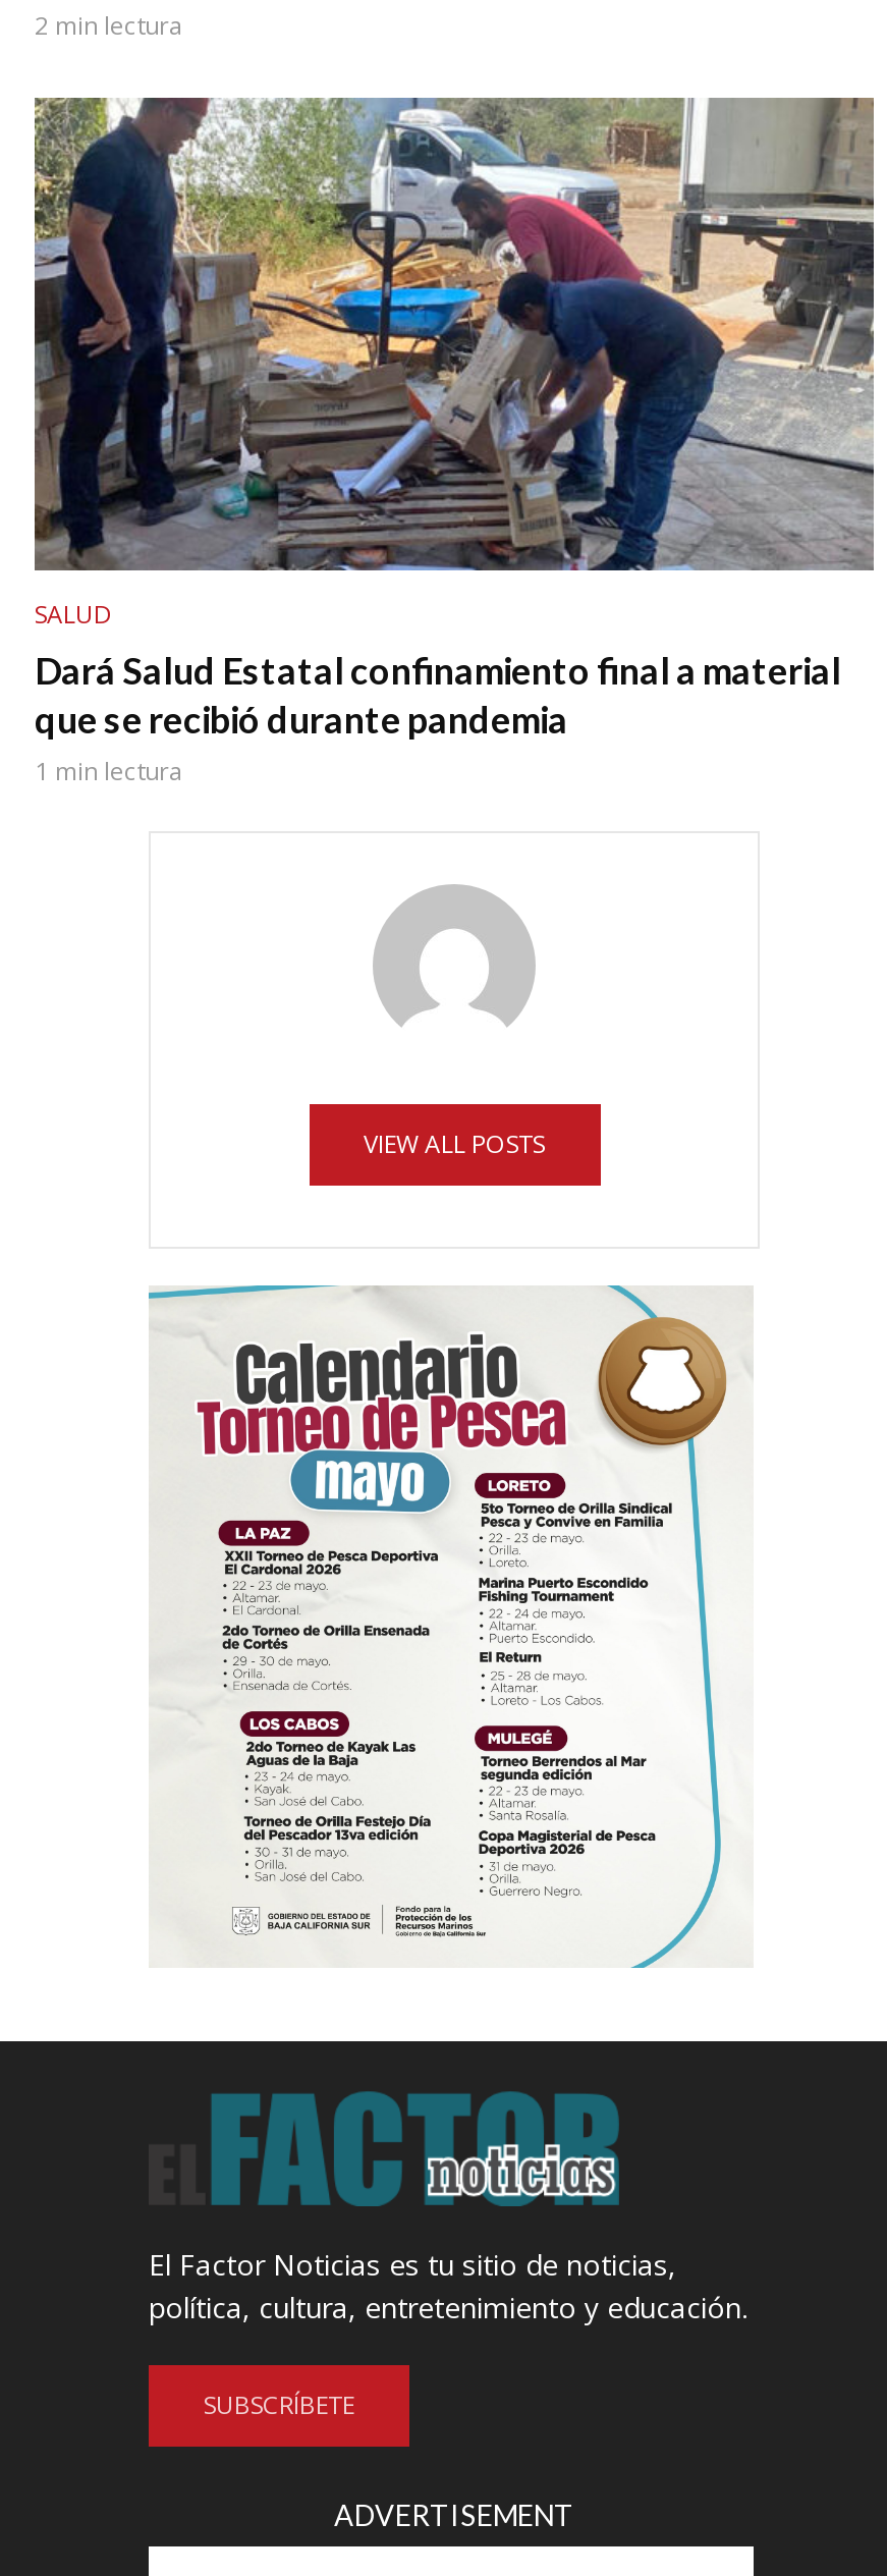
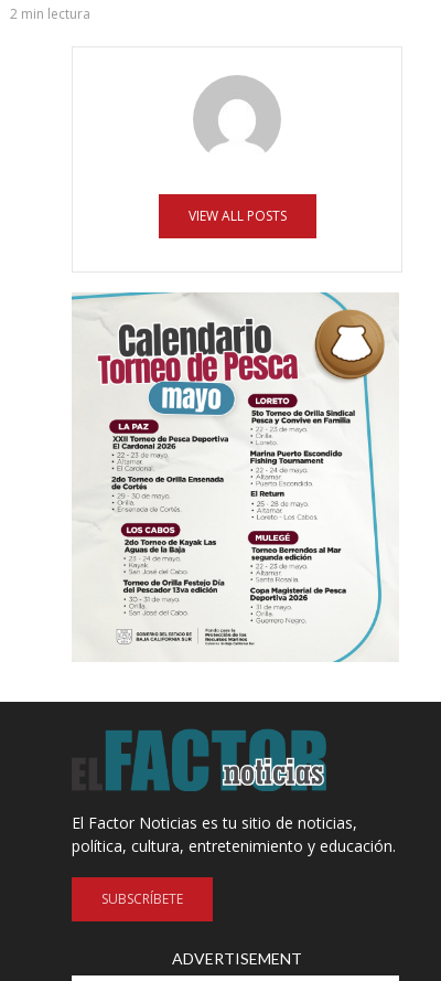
[33,96,876,788] [image] | SALUD | Dará Salud Estatal confinamiento final a material | que se recibió durante pandemia | 1 min lectura -> none

